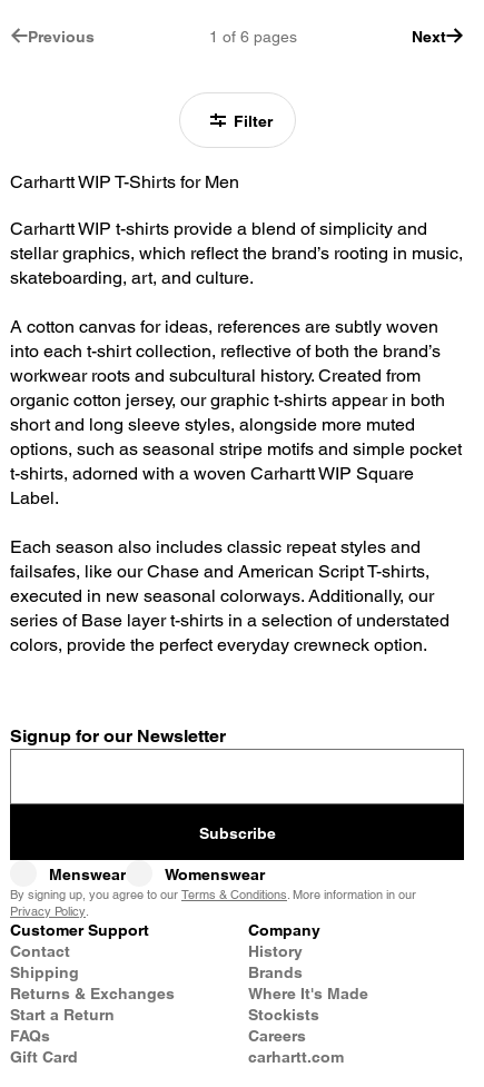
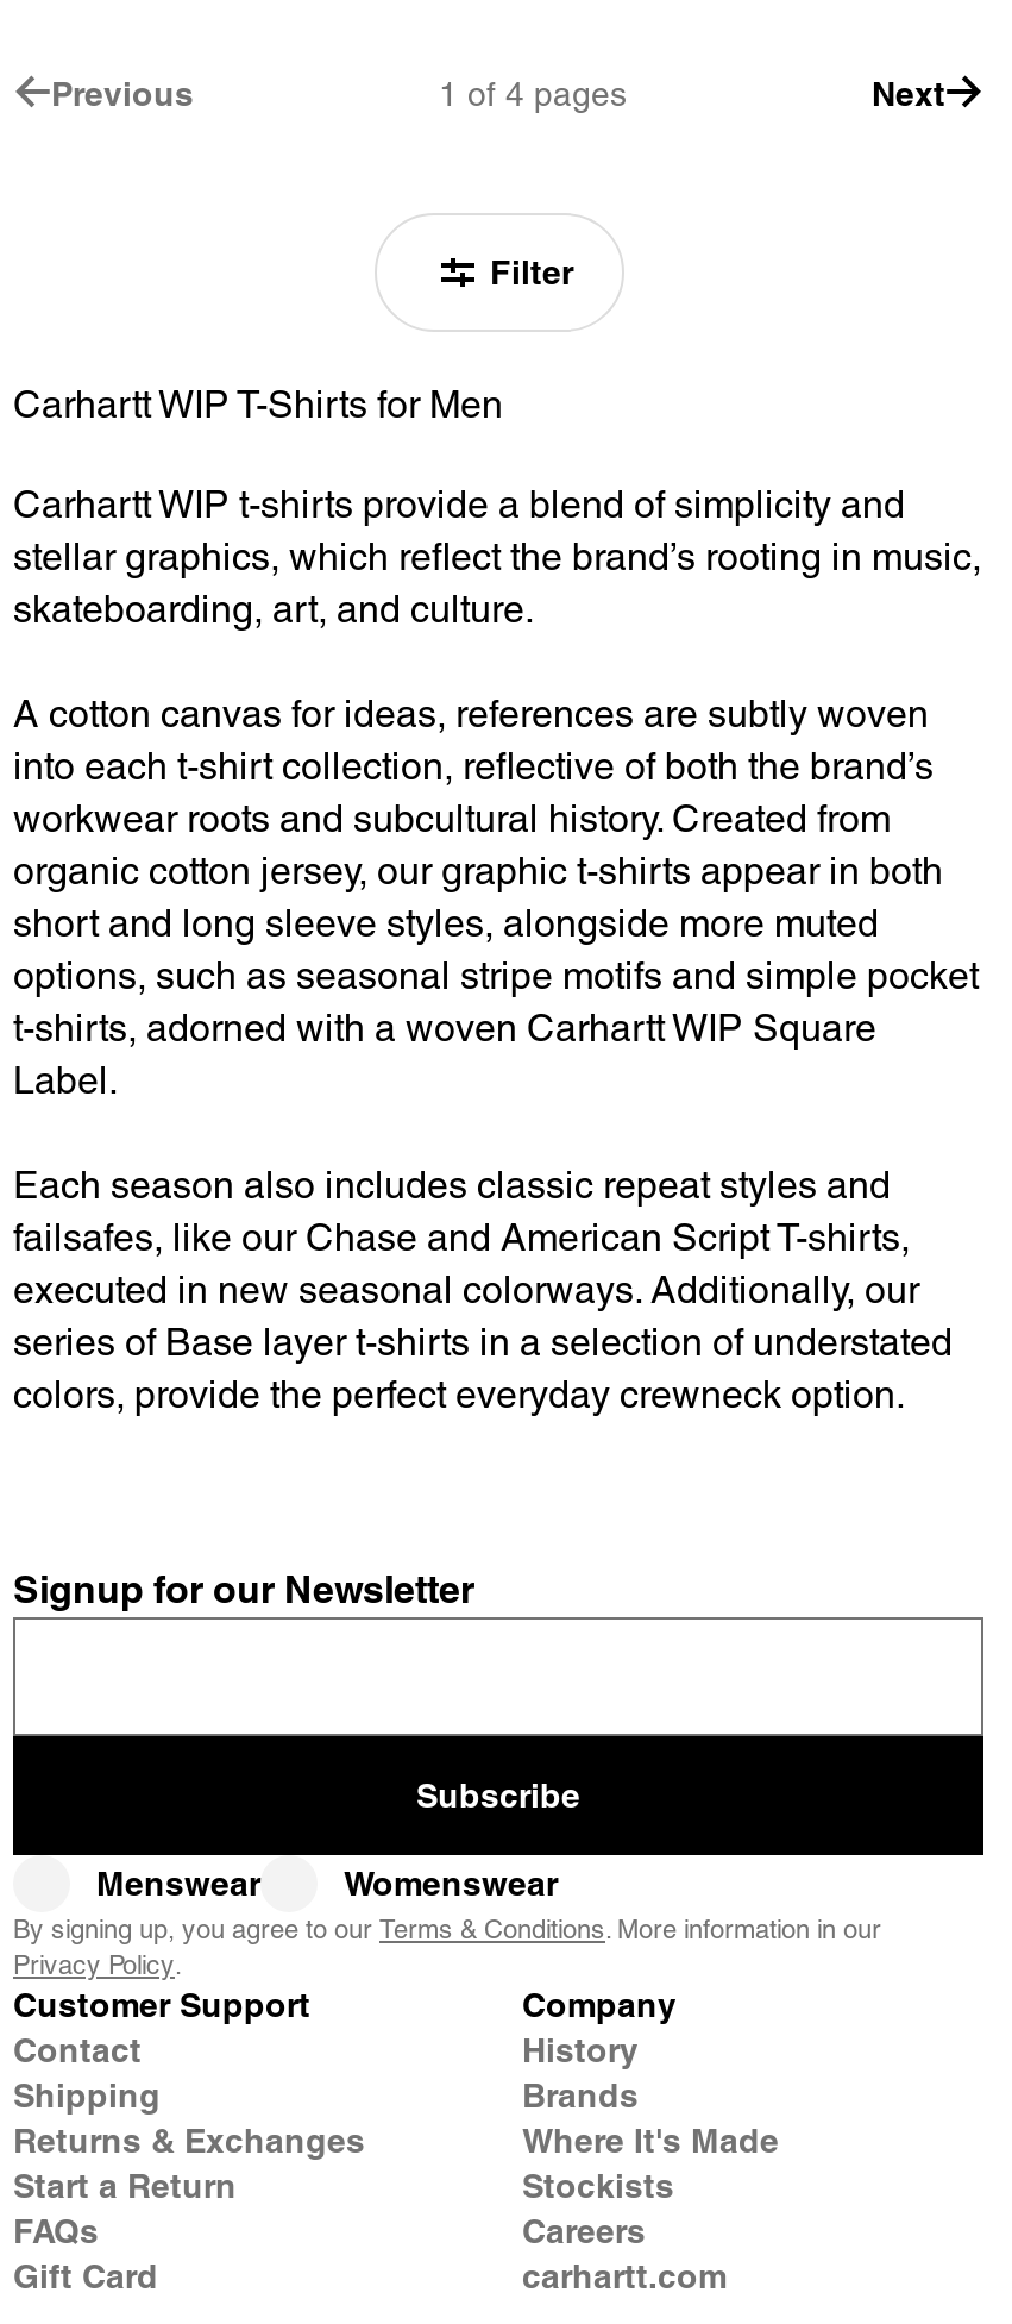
[209,28,297,46] 1 of 6 pages -> [439,74,627,112] 1 of 4 pages

